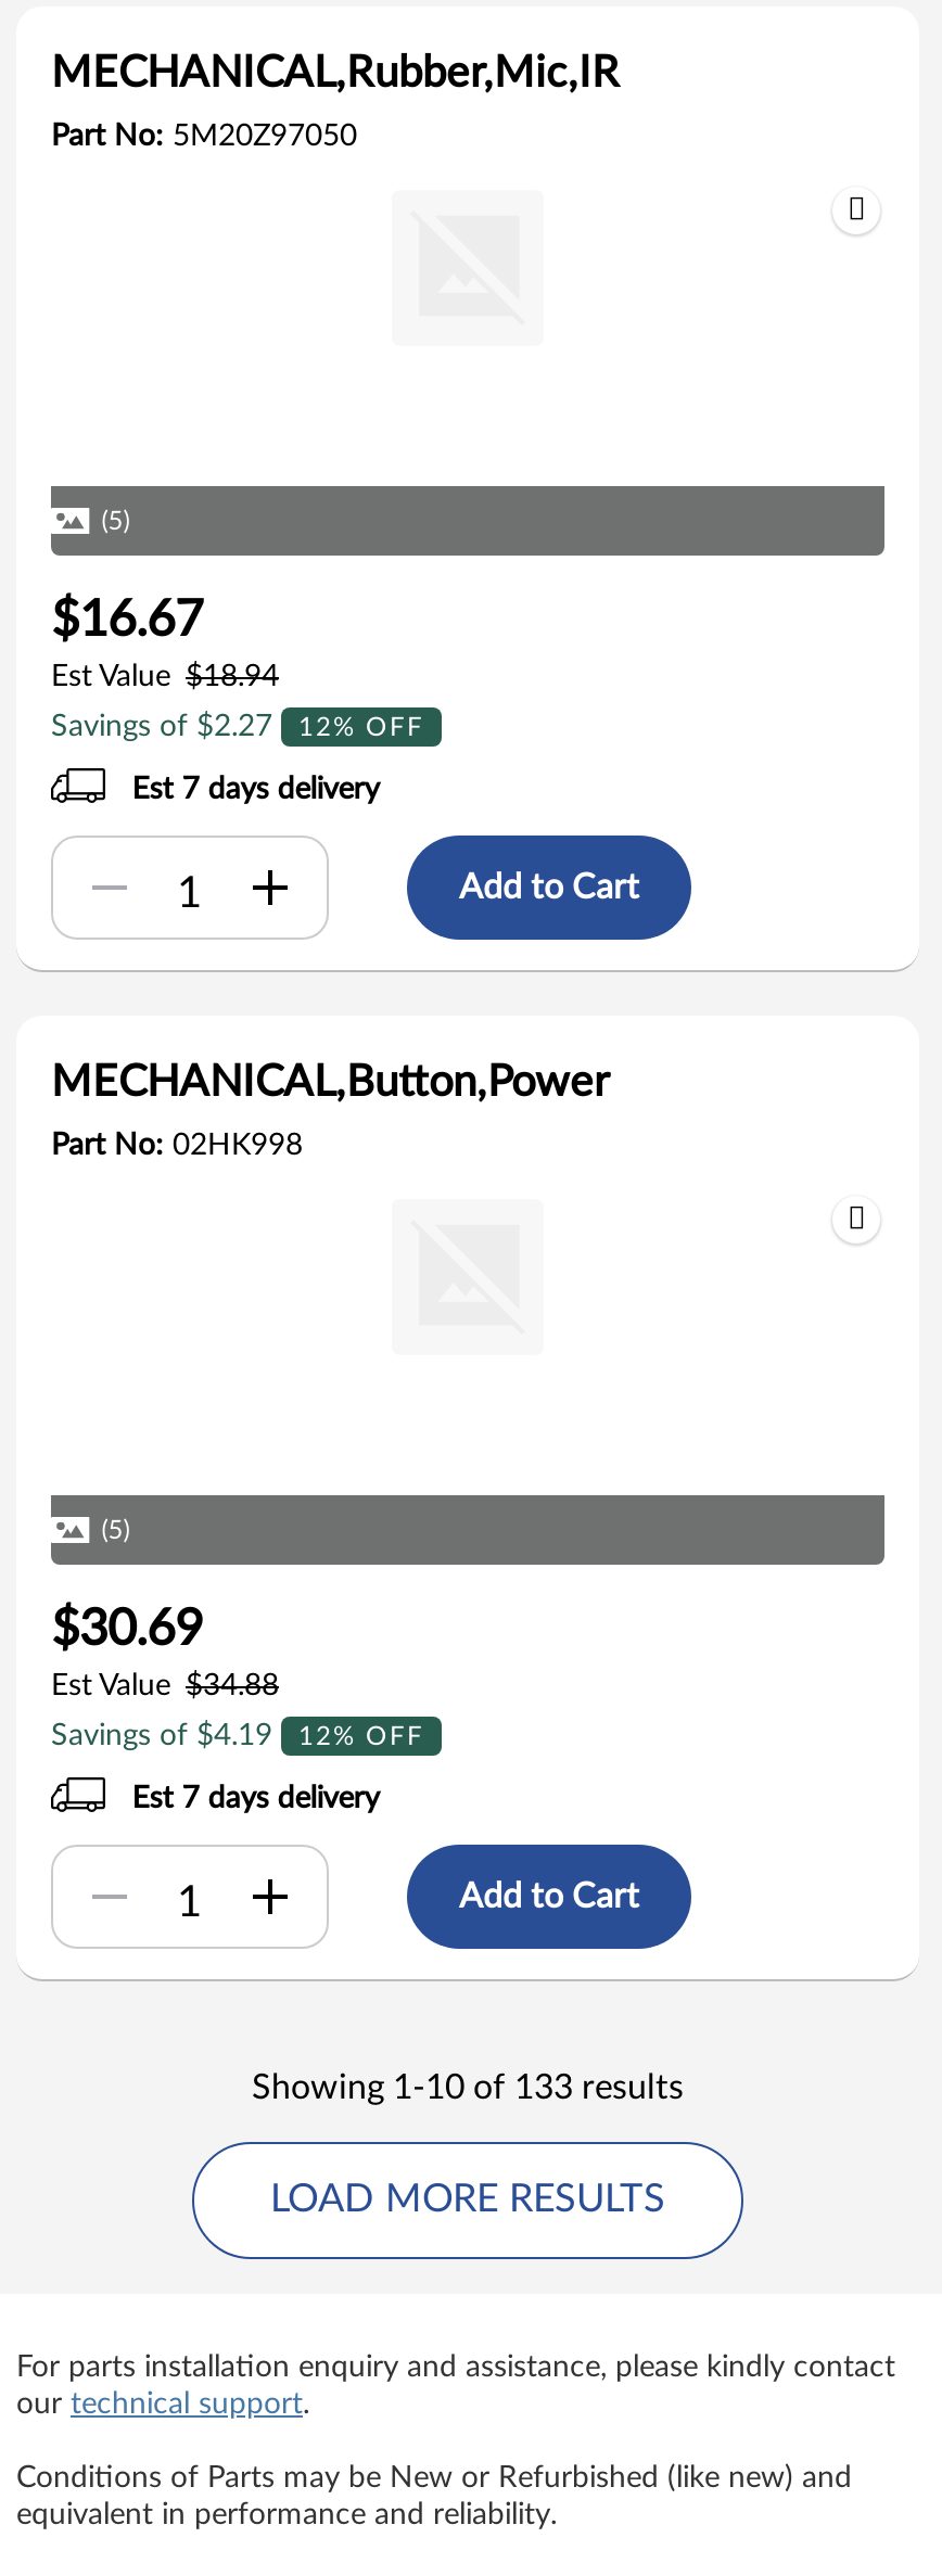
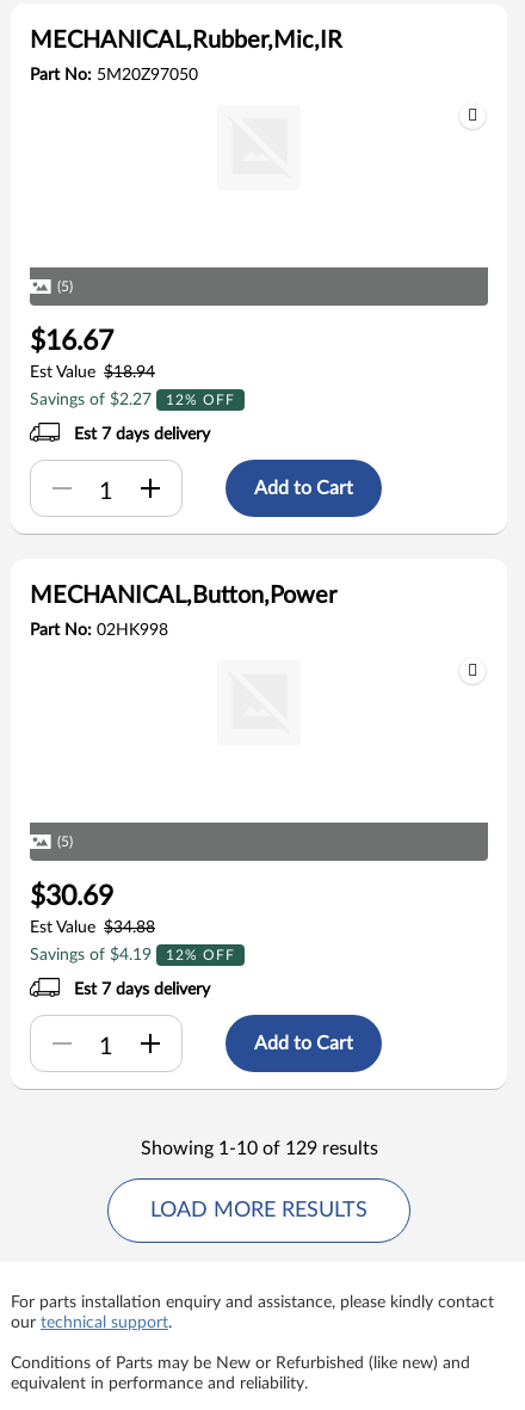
[252,2070,684,2105] Showing 1-10 of 133 results -> [140,1139,378,1158] Showing 1-10 of 129 results

